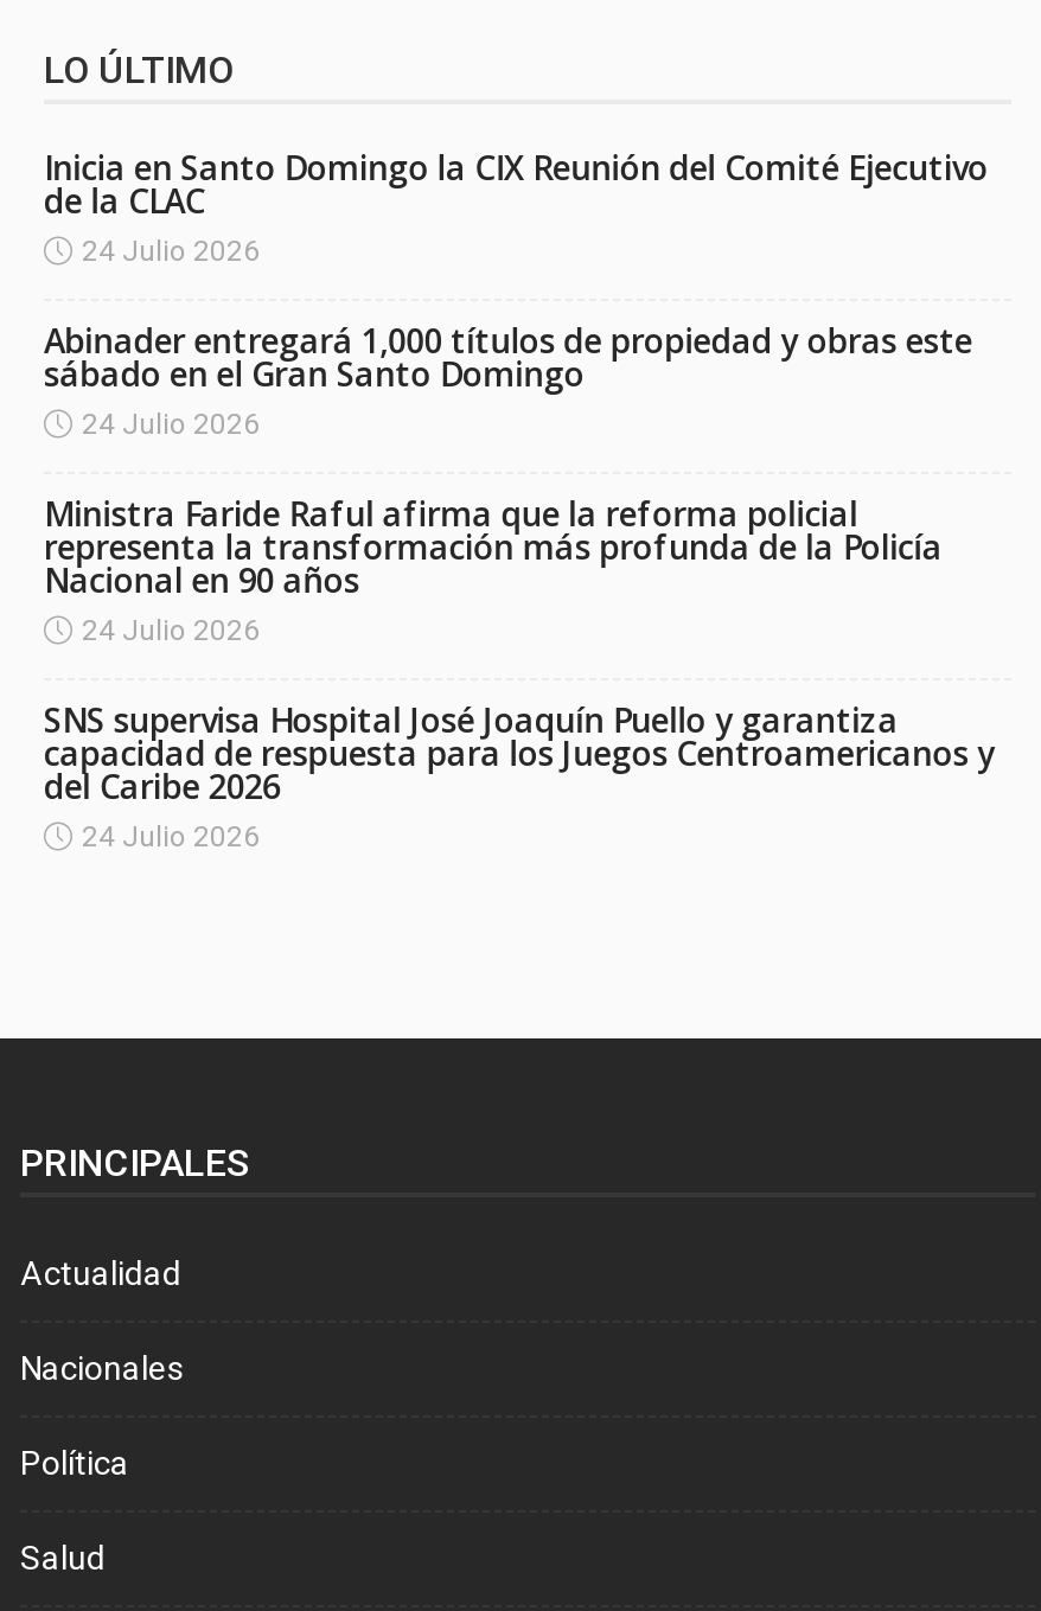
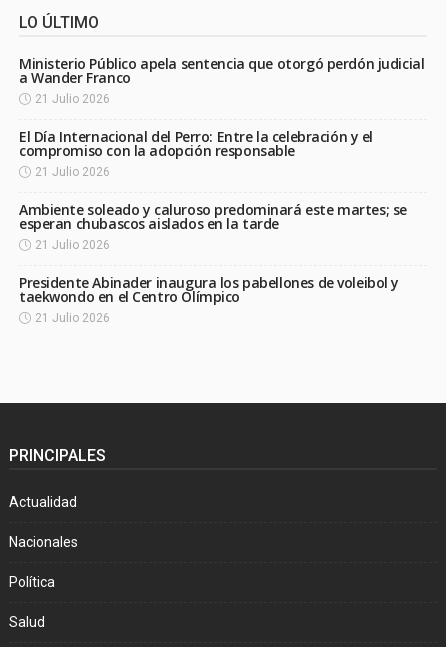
[44,144,988,268] Inicia en Santo Domingo la CIX Reunión del Comité Ejecutivo | de la CLAC | 24 Julio 2026 -> [19,54,424,106] Ministerio Público apela sentencia que otorgó perdón judicial | a Wander Franco | 21 Julio 2026
[44,317,972,441] Abinader entregará 1,000 títulos de propiedad y obras este | sábado en el Gran Santo Domingo | 24 Julio 2026 -> [19,127,373,179] El Día Internacional del Perro: Entre la celebración y el | compromiso con la adopción responsable | 21 Julio 2026
[44,491,942,647] Ministra Faride Raful afirma que la reforma policial | representa la transformación más profunda de la Policía | Nacional en 90 años | 24 Julio 2026 -> [19,200,407,252] Ambiente soleado y caluroso predominará este martes; se | esperan chubascos aislados en la tarde | 21 Julio 2026
[44,697,995,853] SNS supervisa Hospital José Joaquín Puello y garantiza | capacidad de respuesta para los Juegos Centroamericanos y | del Caribe 2026 | 24 Julio 2026 -> [19,273,399,325] Presidente Abinader inaugura los pabellones de voleibol y | taekwondo en el Centro Olímpico | 21 Julio 2026

